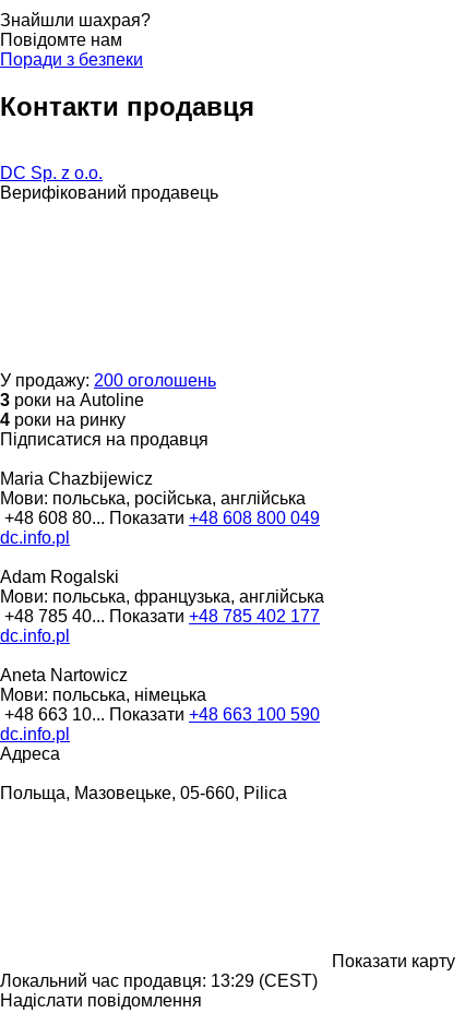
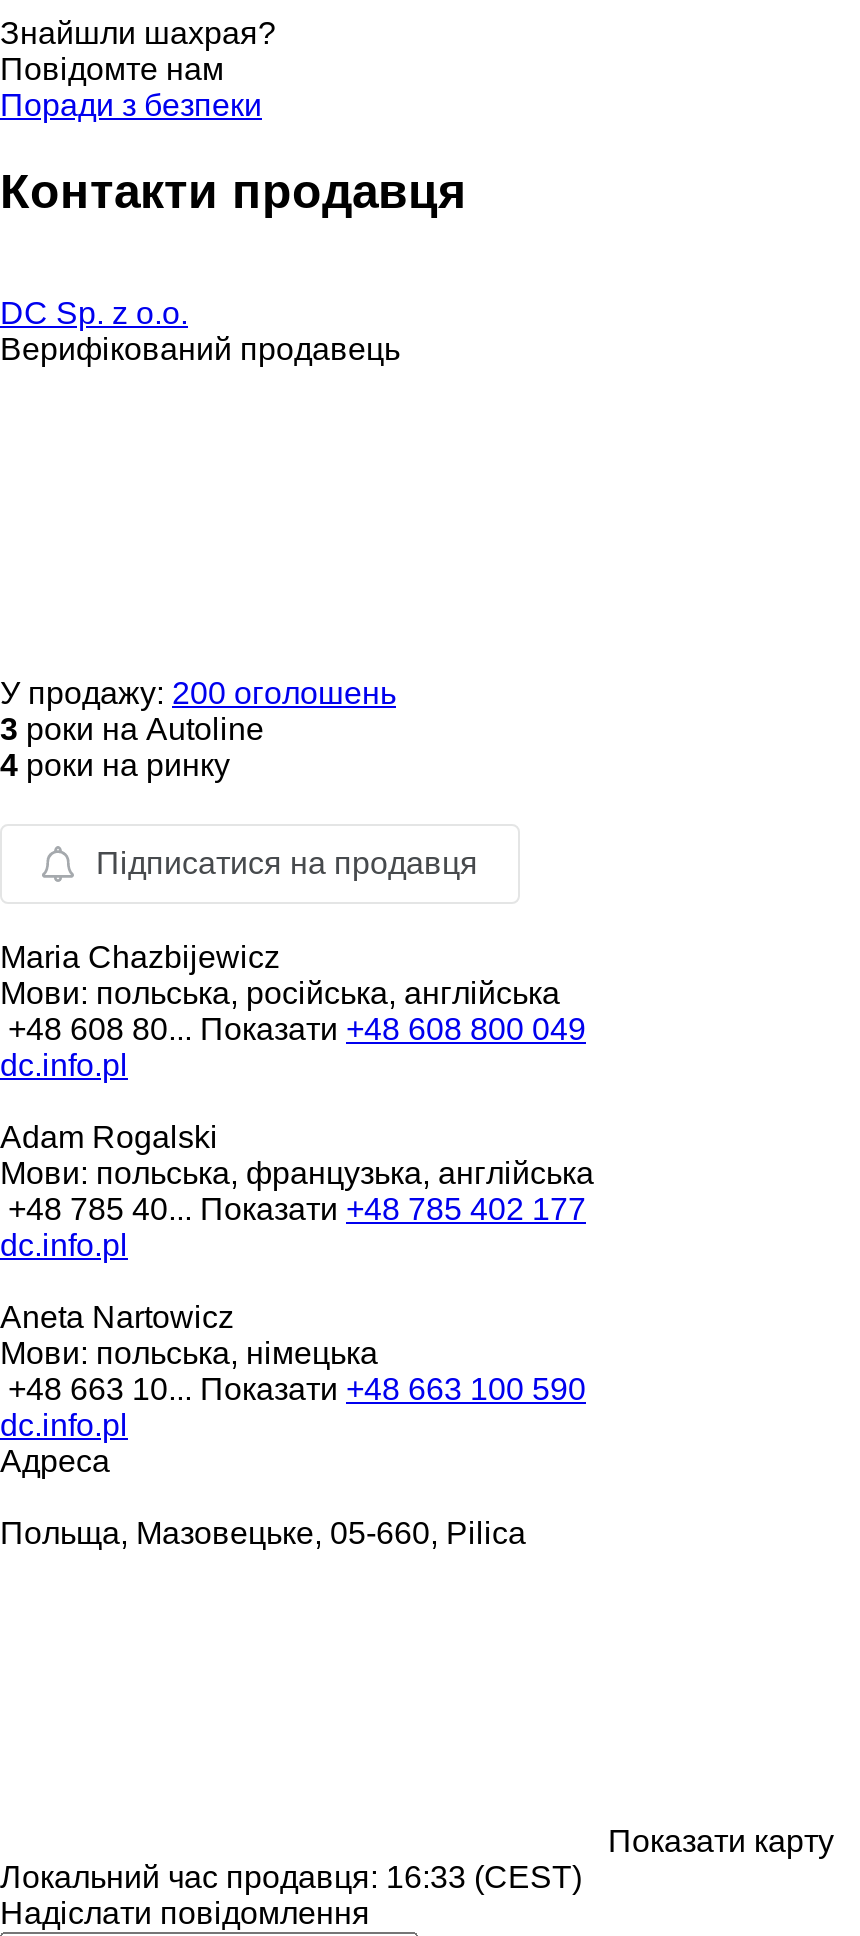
[0,971,318,990] Локальний час продавця: 13:29 (CEST) -> [0,1859,582,1893] Локальний час продавця: 16:33 (CEST)

